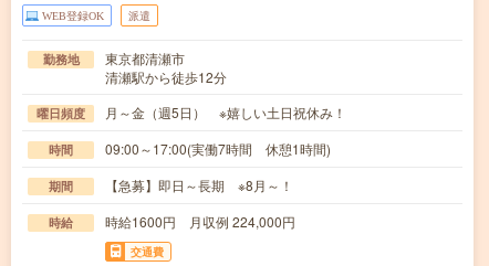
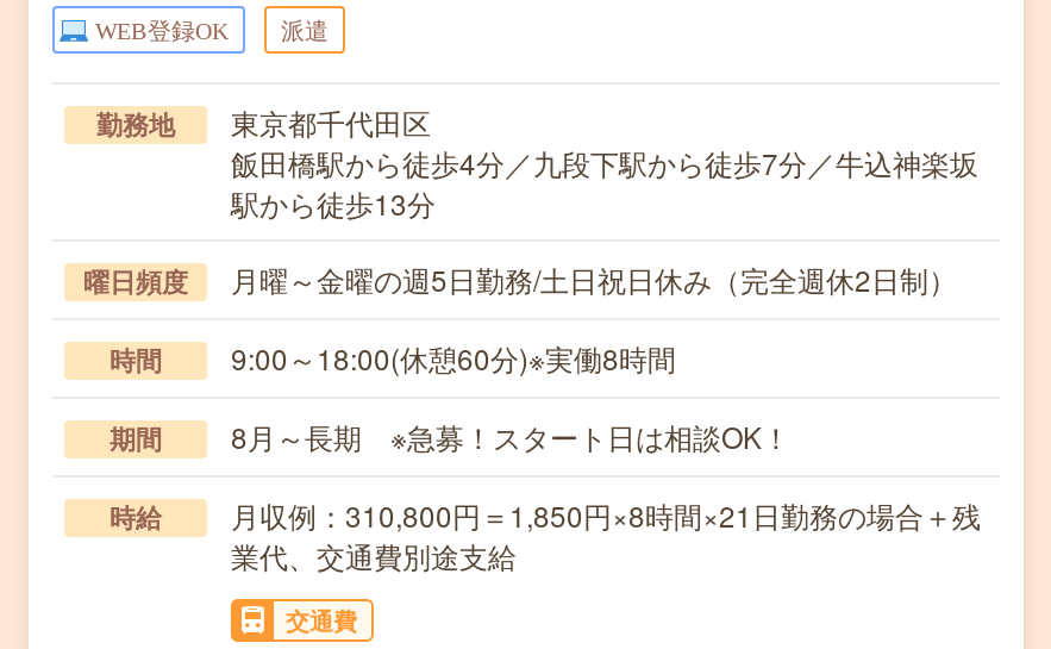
[105,49,227,86] 東京都清瀬市 | 清瀬駅から徒歩12分 -> [231,101,978,223] 東京都千代田区 | 飯田橋駅から徒歩4分／九段下駅から徒歩7分／牛込神楽坂 | 駅から徒歩13分
[105,103,346,121] 月～金（週5日） ※嬉しい土日祝休み！ -> [231,258,957,299] 月曜～金曜の週5日勤務/土日祝日休み（完全週休2日制）
[105,139,331,158] 09:00～17:00(実働7時間 休憩1時間) -> [231,337,676,377] 9:00～18:00(休憩60分)※実働8時間
[105,175,293,194] 【急募】即日～長期 ※8月～！ -> [231,416,790,456] 8月～長期 ※急募！スタート日は相談OK！
[105,212,295,231] 時給1600円 月収例 224,000円 -> [231,494,981,575] 月収例：310,800円＝1,850円×8時間×21日勤務の場合＋残 | 業代、交通費別途支給

